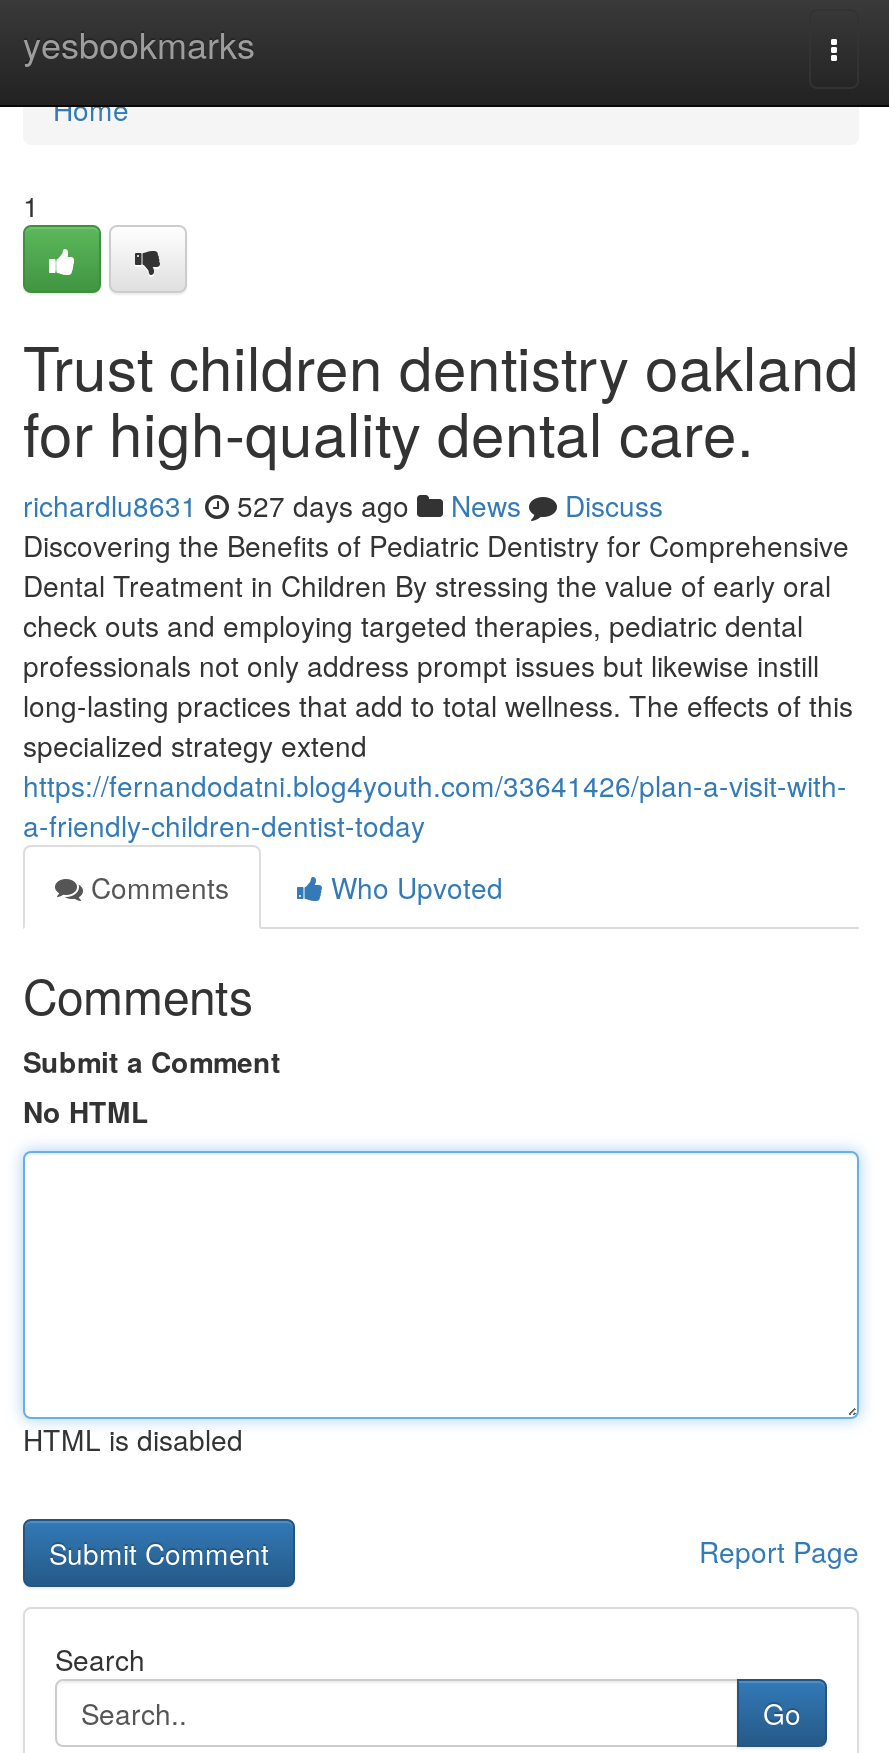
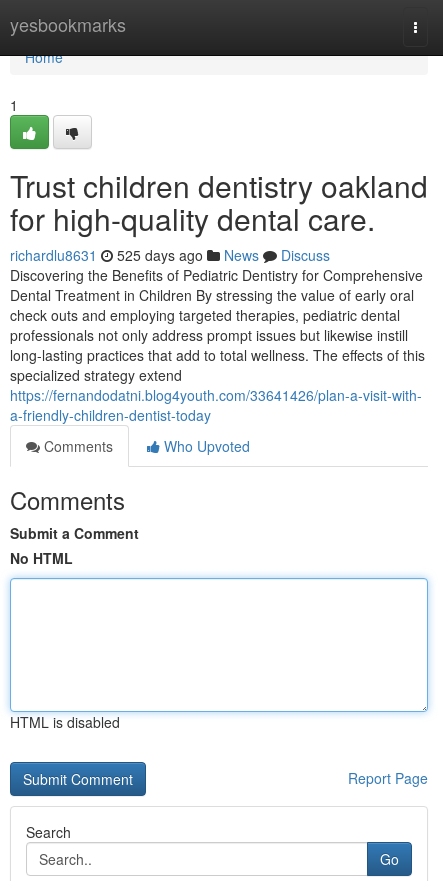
[23,485,663,525] richardlu8631 527 days ago News Discuss -> [10,245,330,265] richardlu8631 525 days ago News Discuss

